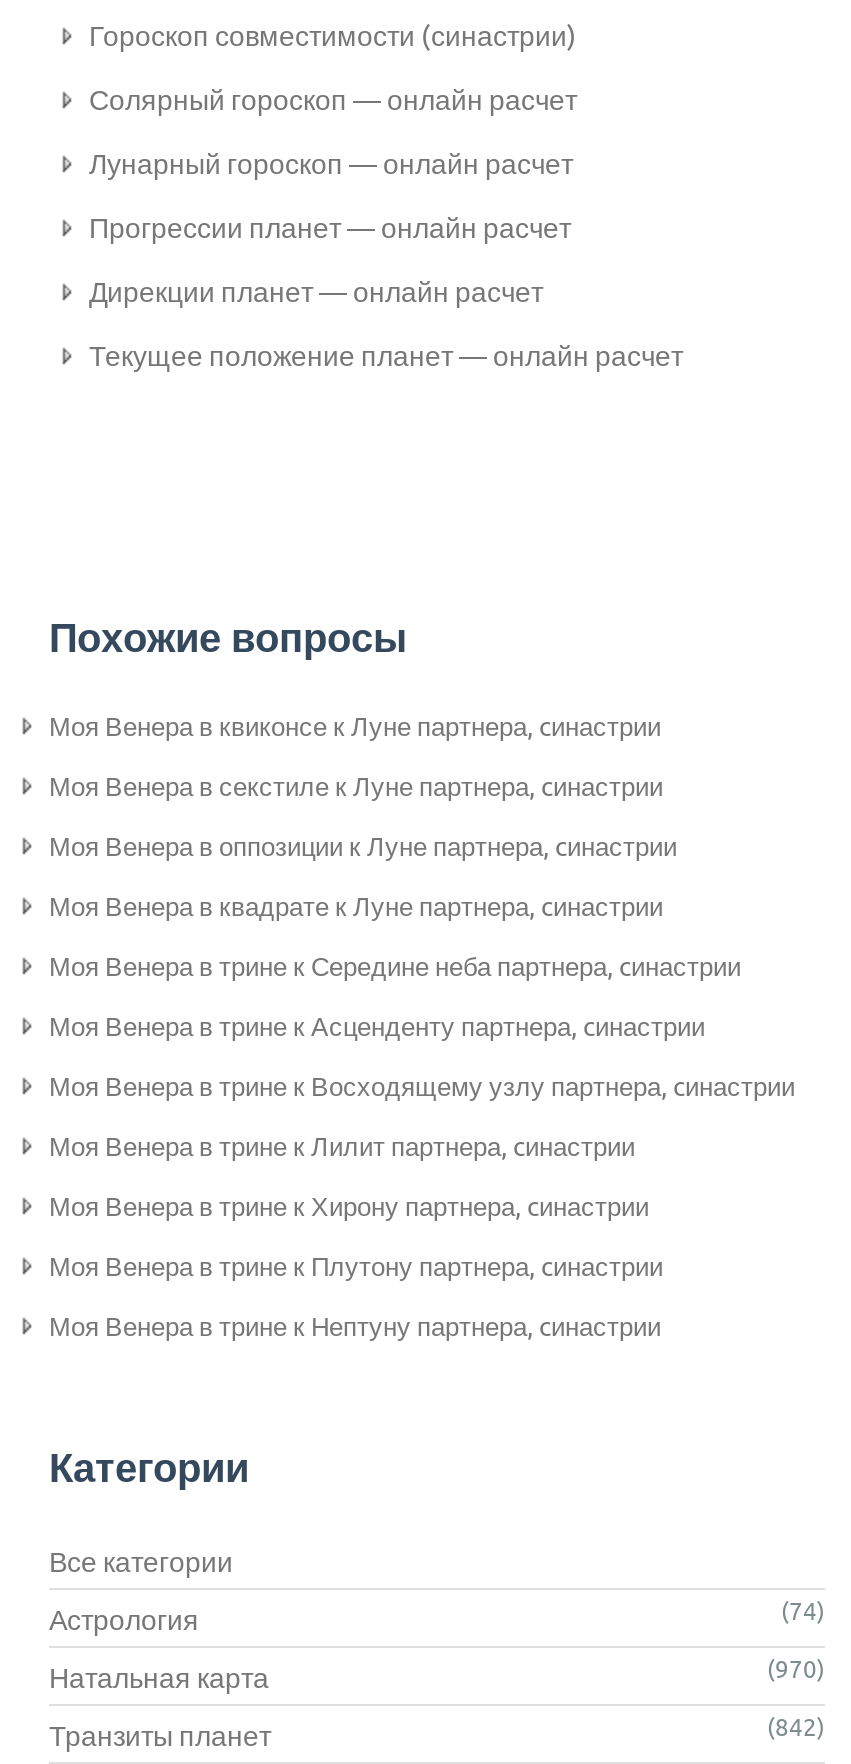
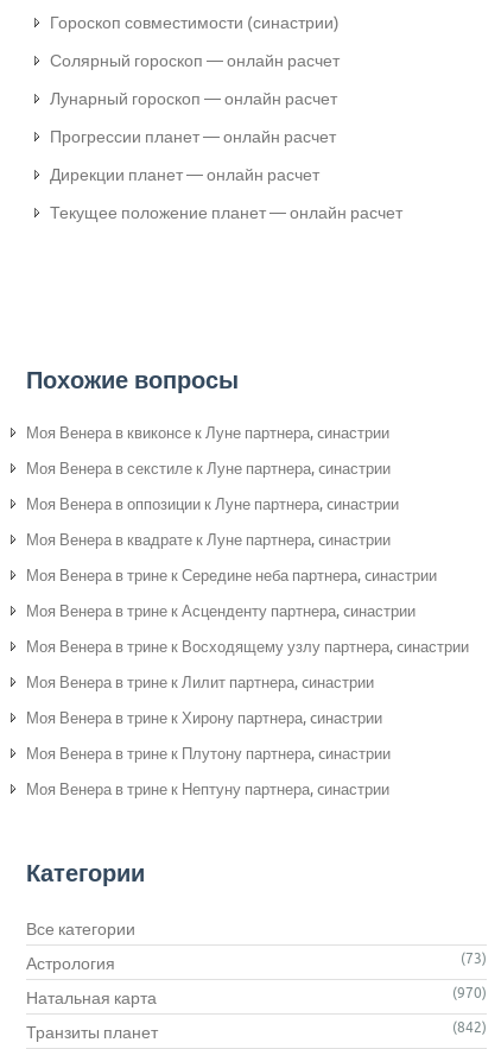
[781,1598,825,1626] (74) -> [461,950,487,967] (73)

